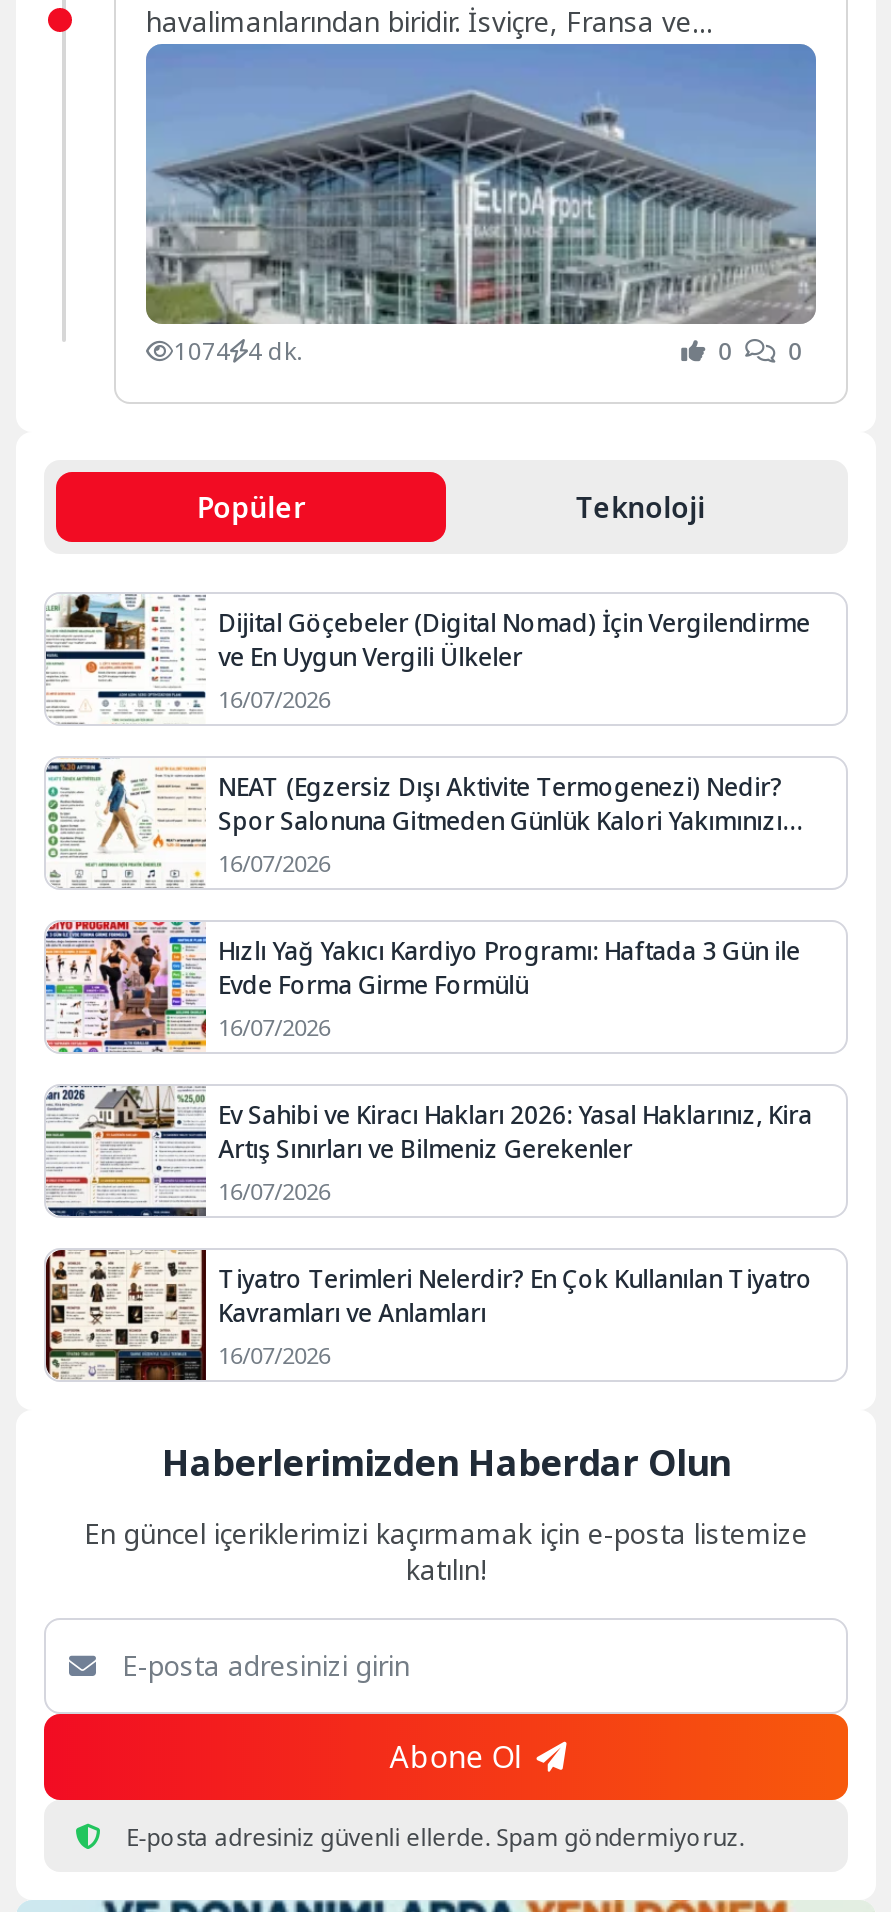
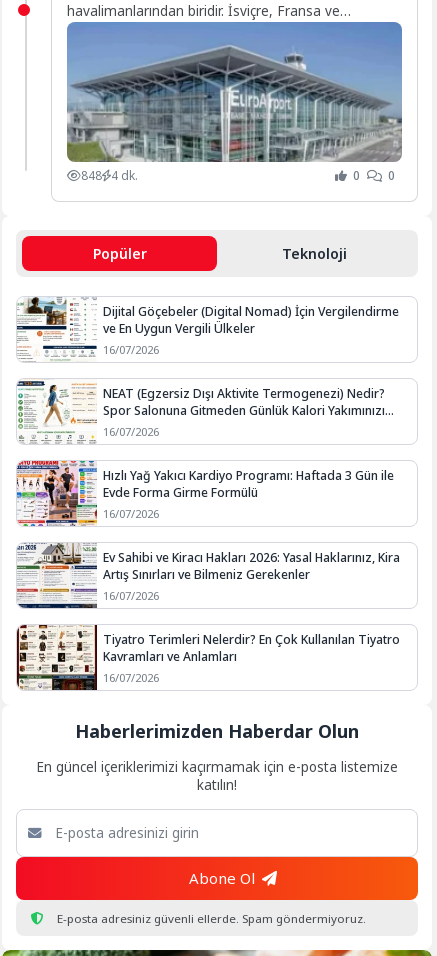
[174,335,302,369] 1074 4 dk. -> [81,167,138,184] 848 4 dk.

